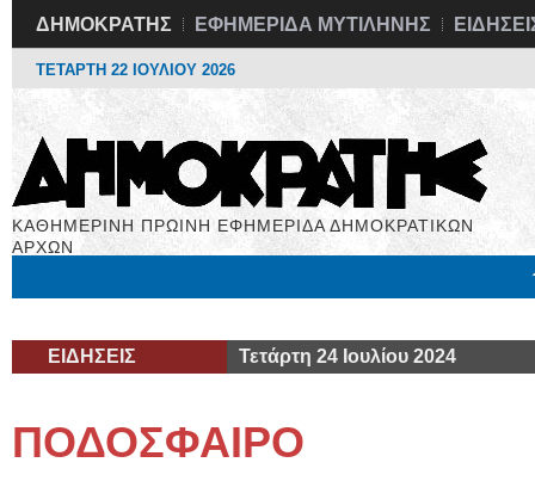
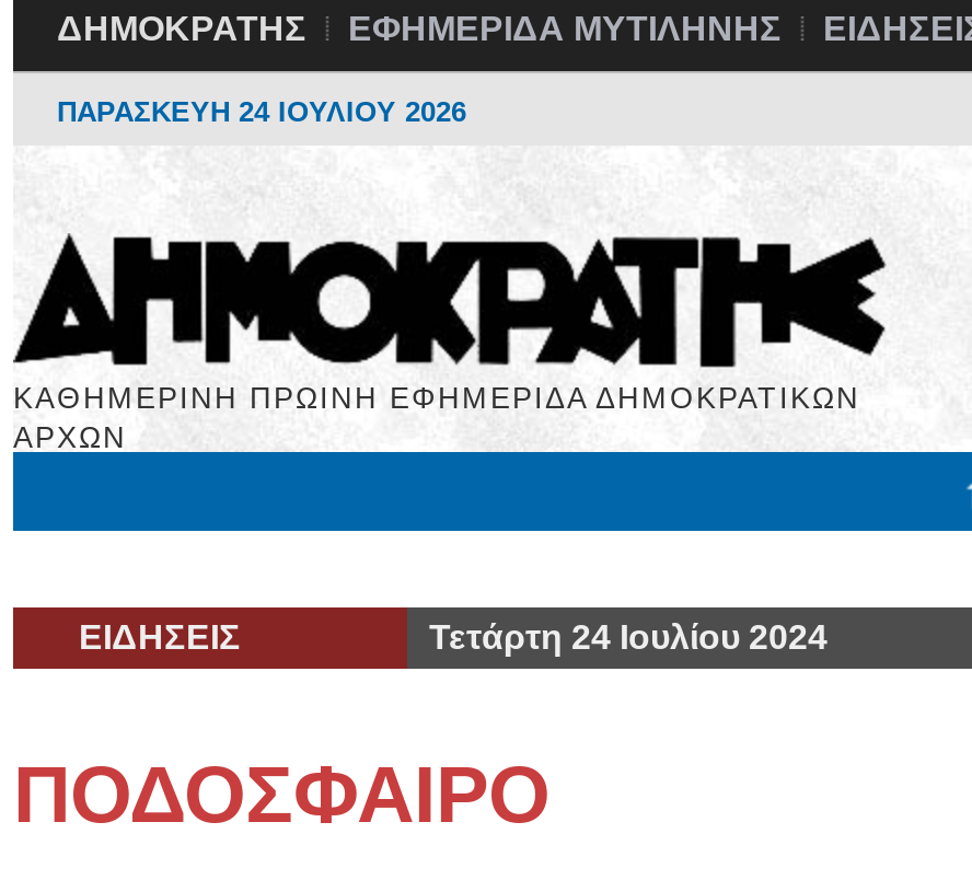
[36,61,235,79] ΤΕΤΑΡΤΗ 22 ΙΟΥΛΙΟΥ 2026 -> [57,95,466,128] ΠΑΡΑΣΚΕΥΗ 24 ΙΟΥΛΙΟΥ 2026

